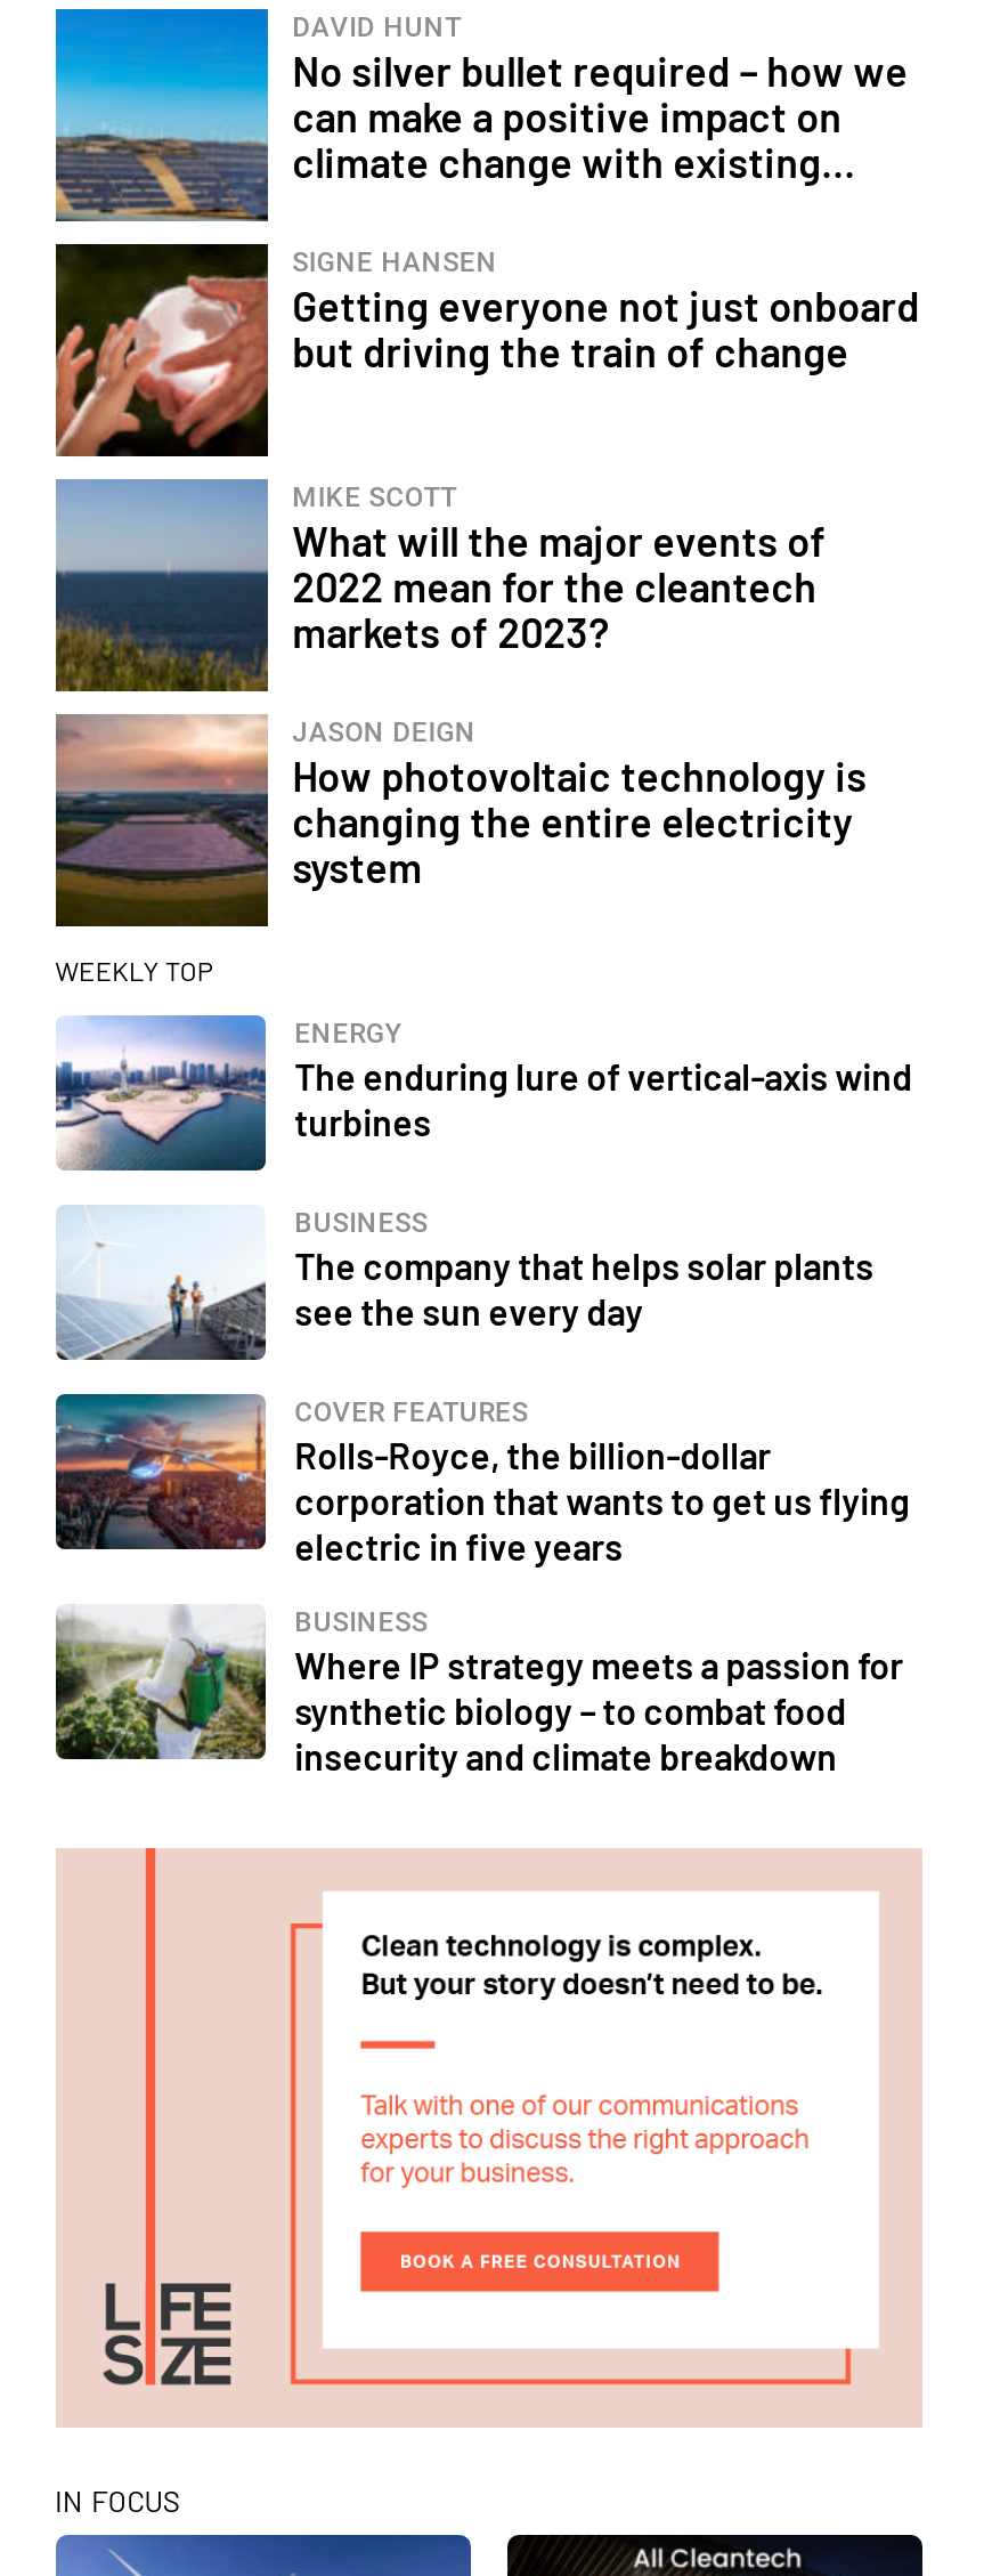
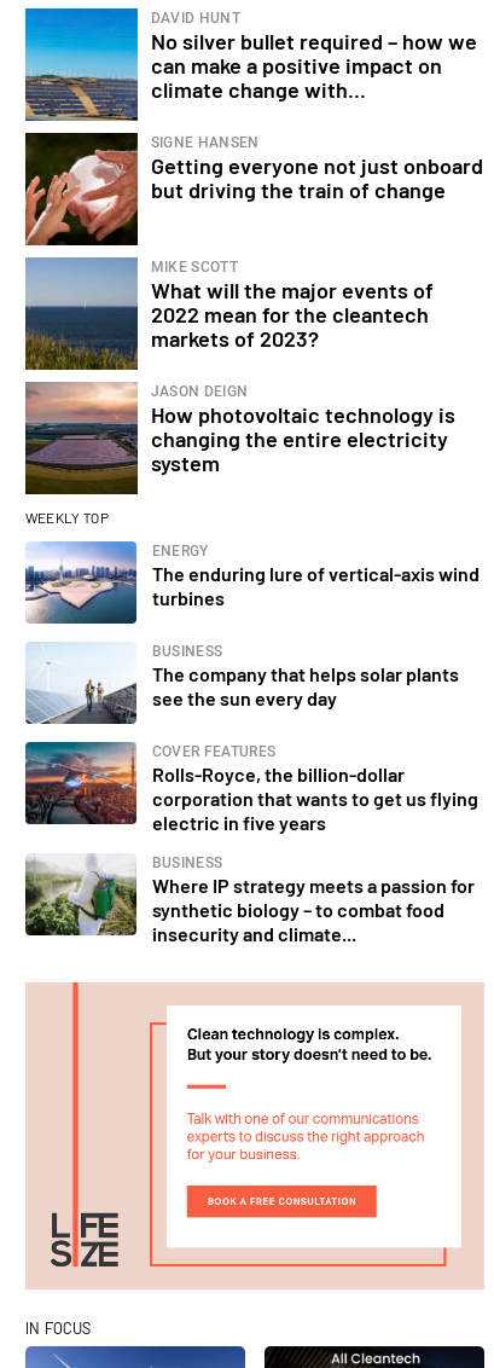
[292,136,855,186] climate change with existing... -> [150,76,365,102] climate change with...
[294,1733,837,1777] insecurity and climate breakdown -> [152,922,356,945] insecurity and climate...

